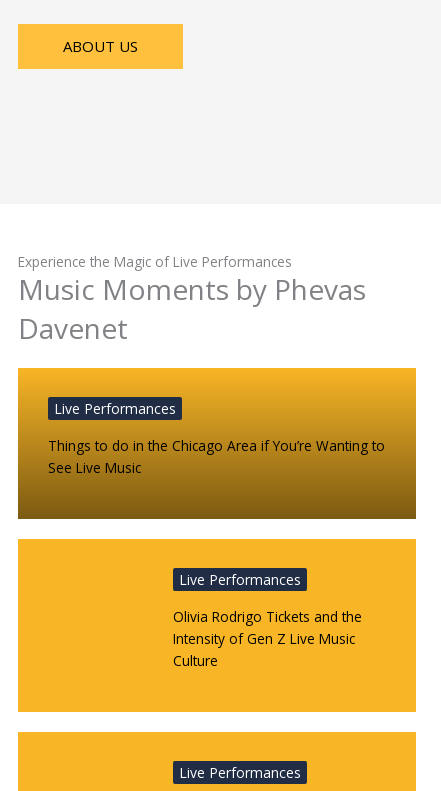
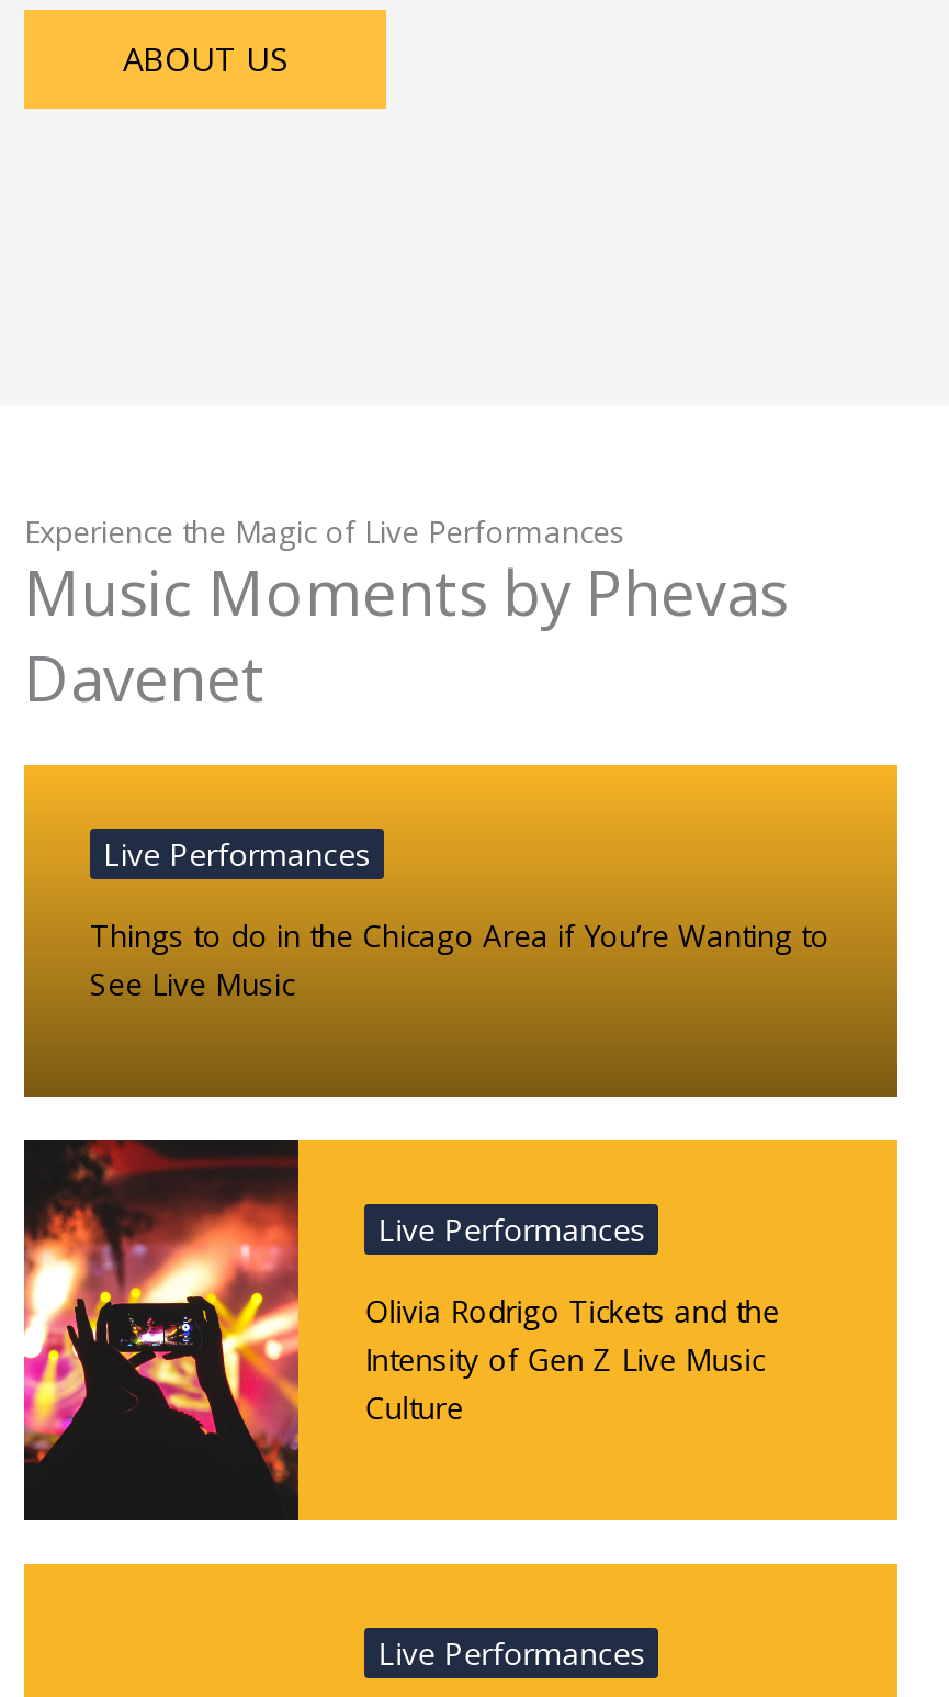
none -> [22,1138,301,1522] [image]

